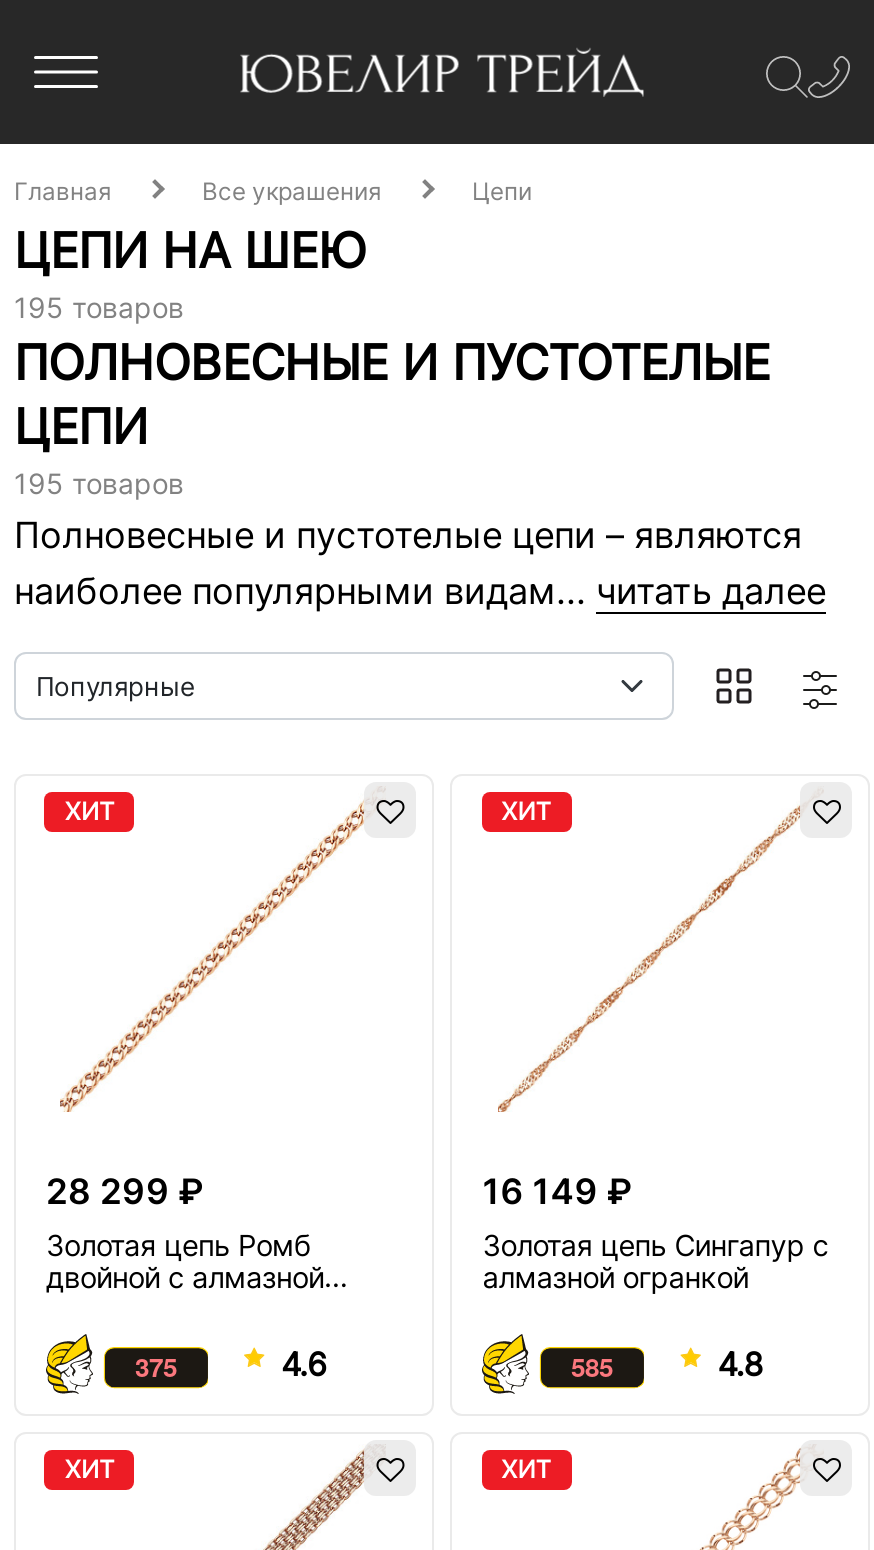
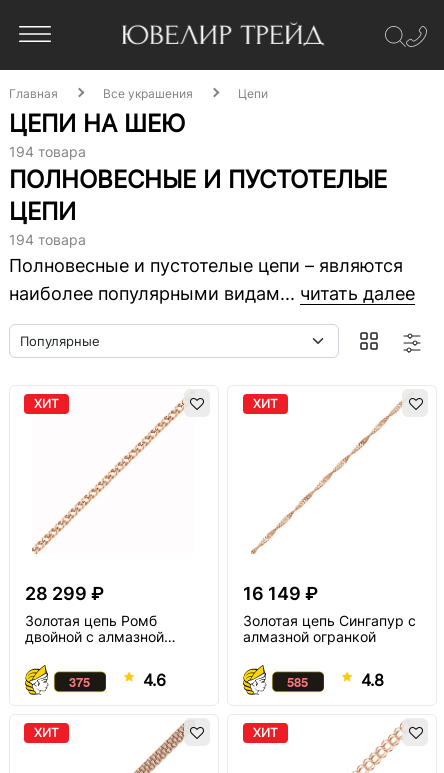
[14,290,184,324] 195 товаров -> [9,143,86,160] 194 товара
[14,466,184,500] 195 товаров -> [9,231,86,248] 194 товара

